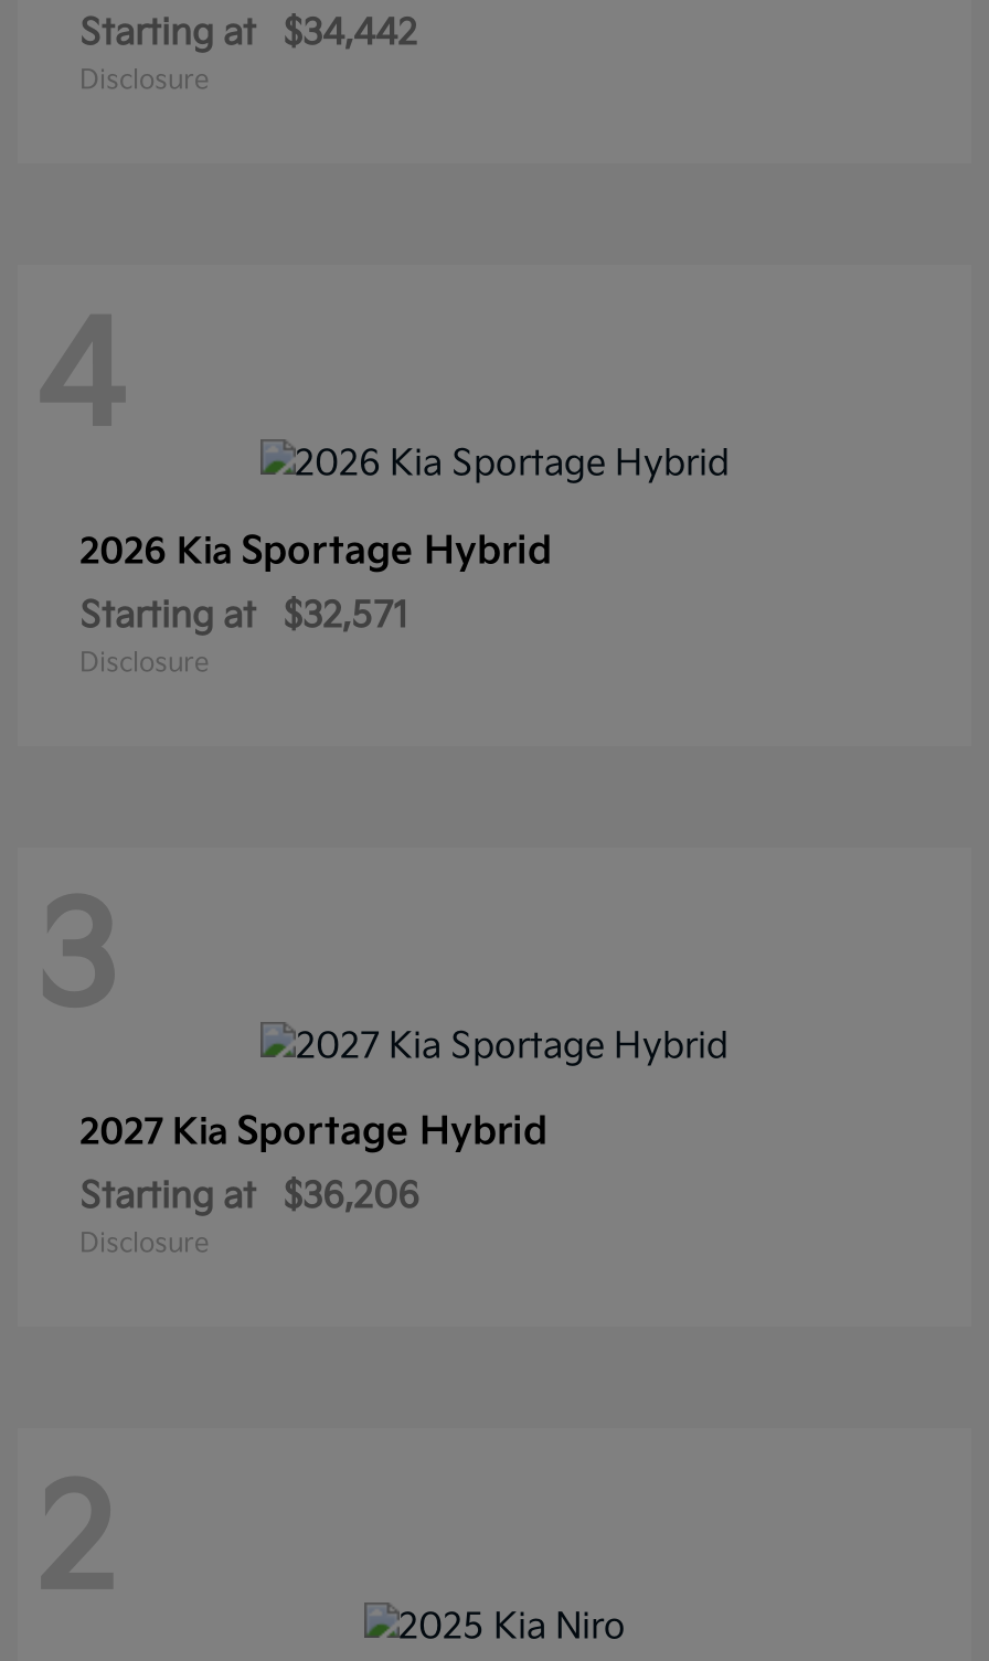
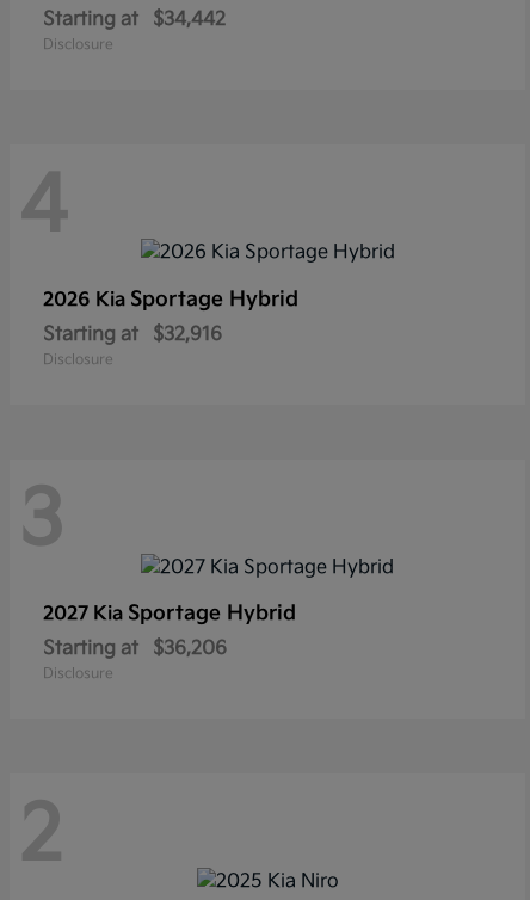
[79,596,408,637] Starting at $32,571 -> [43,323,222,346] Starting at $32,916

